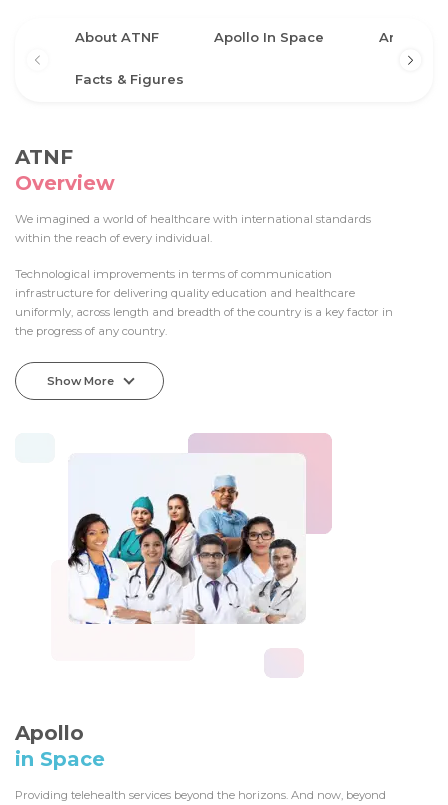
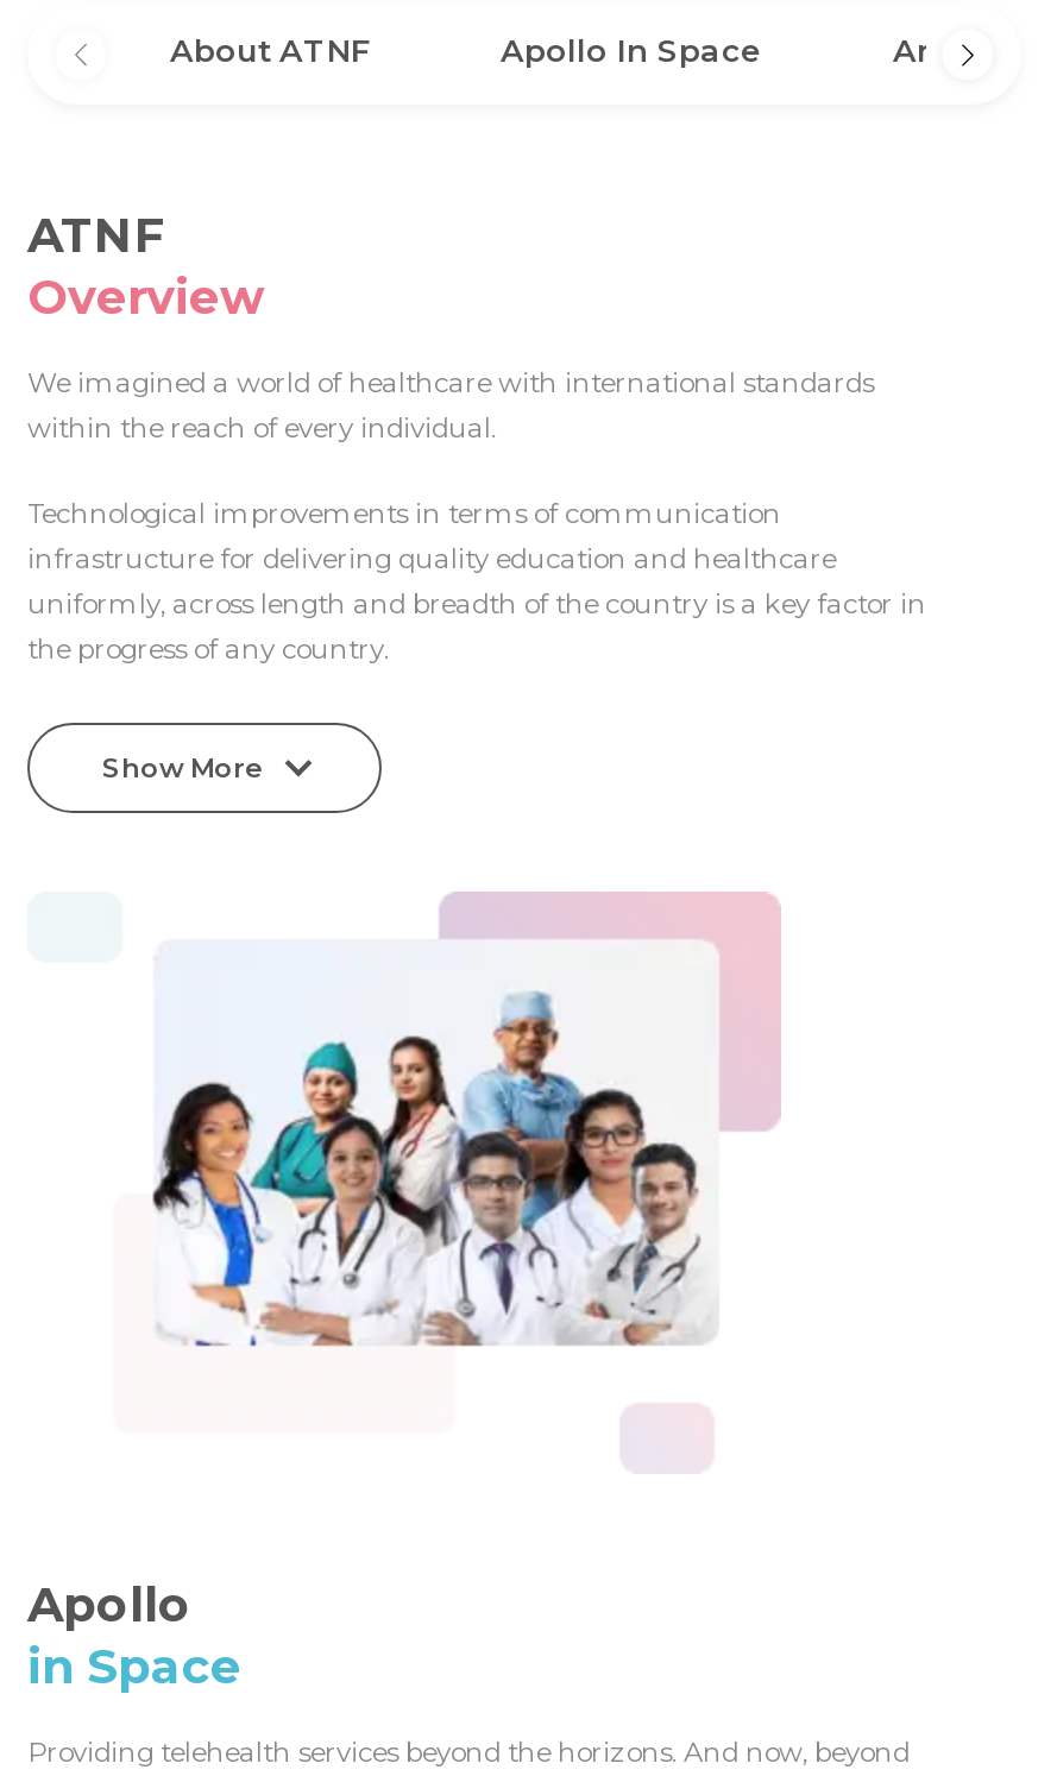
[75,71,184,87] Facts & Figures -> none

